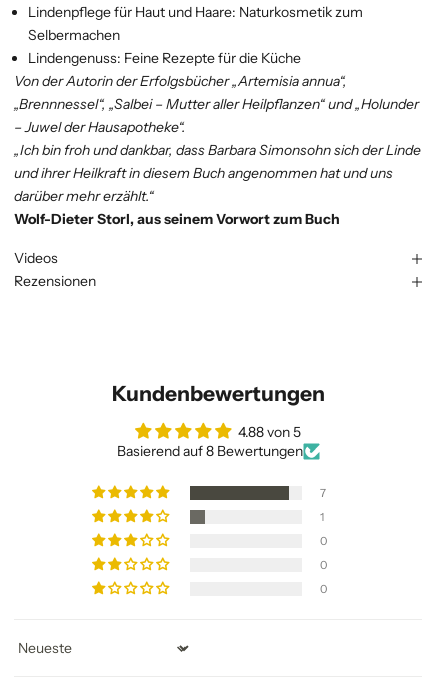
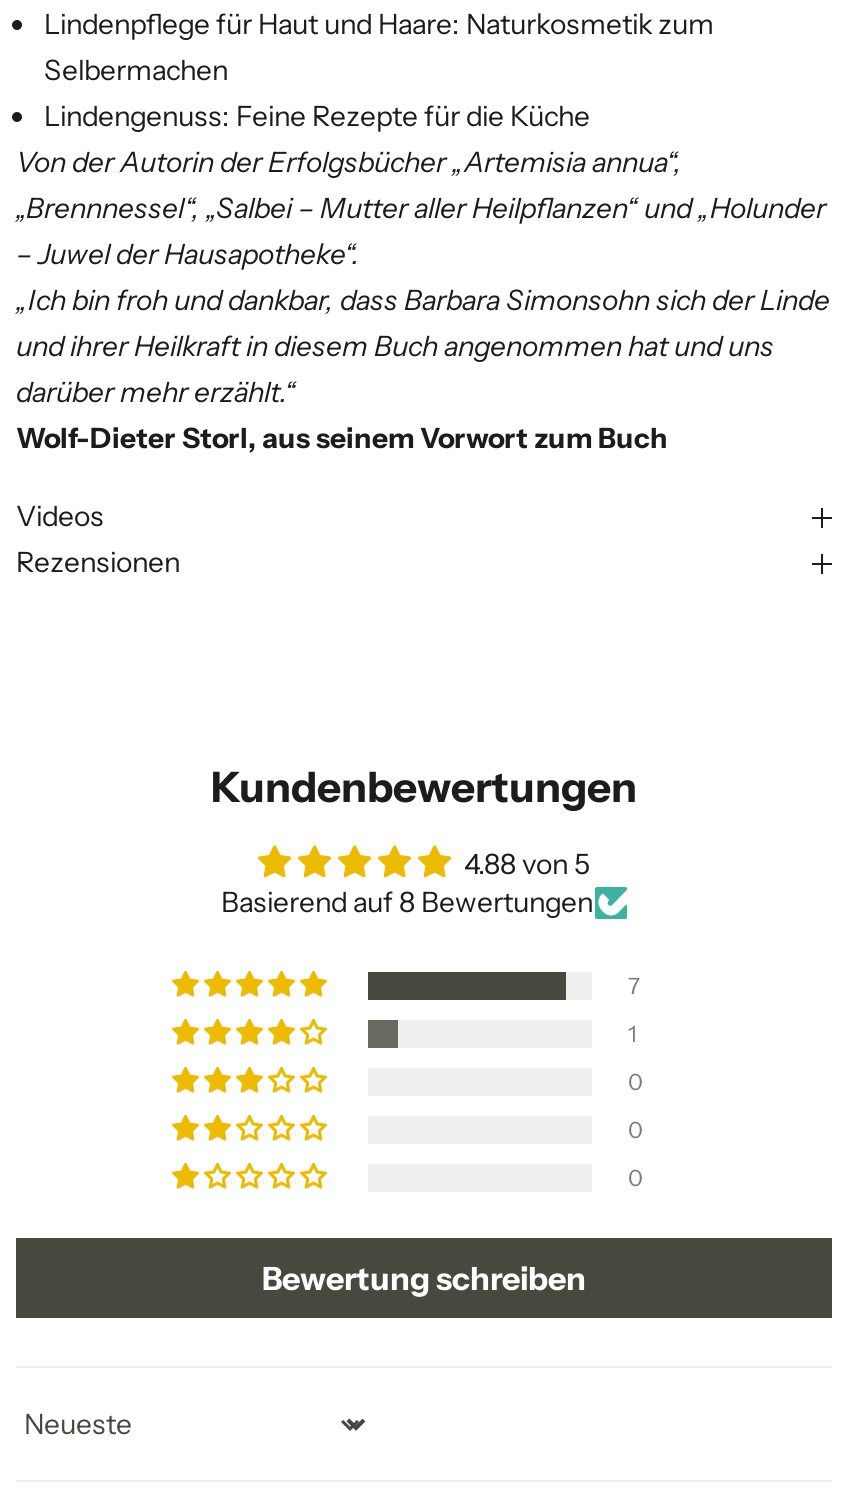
none -> [262,1258,586,1298] Bewertung schreiben

